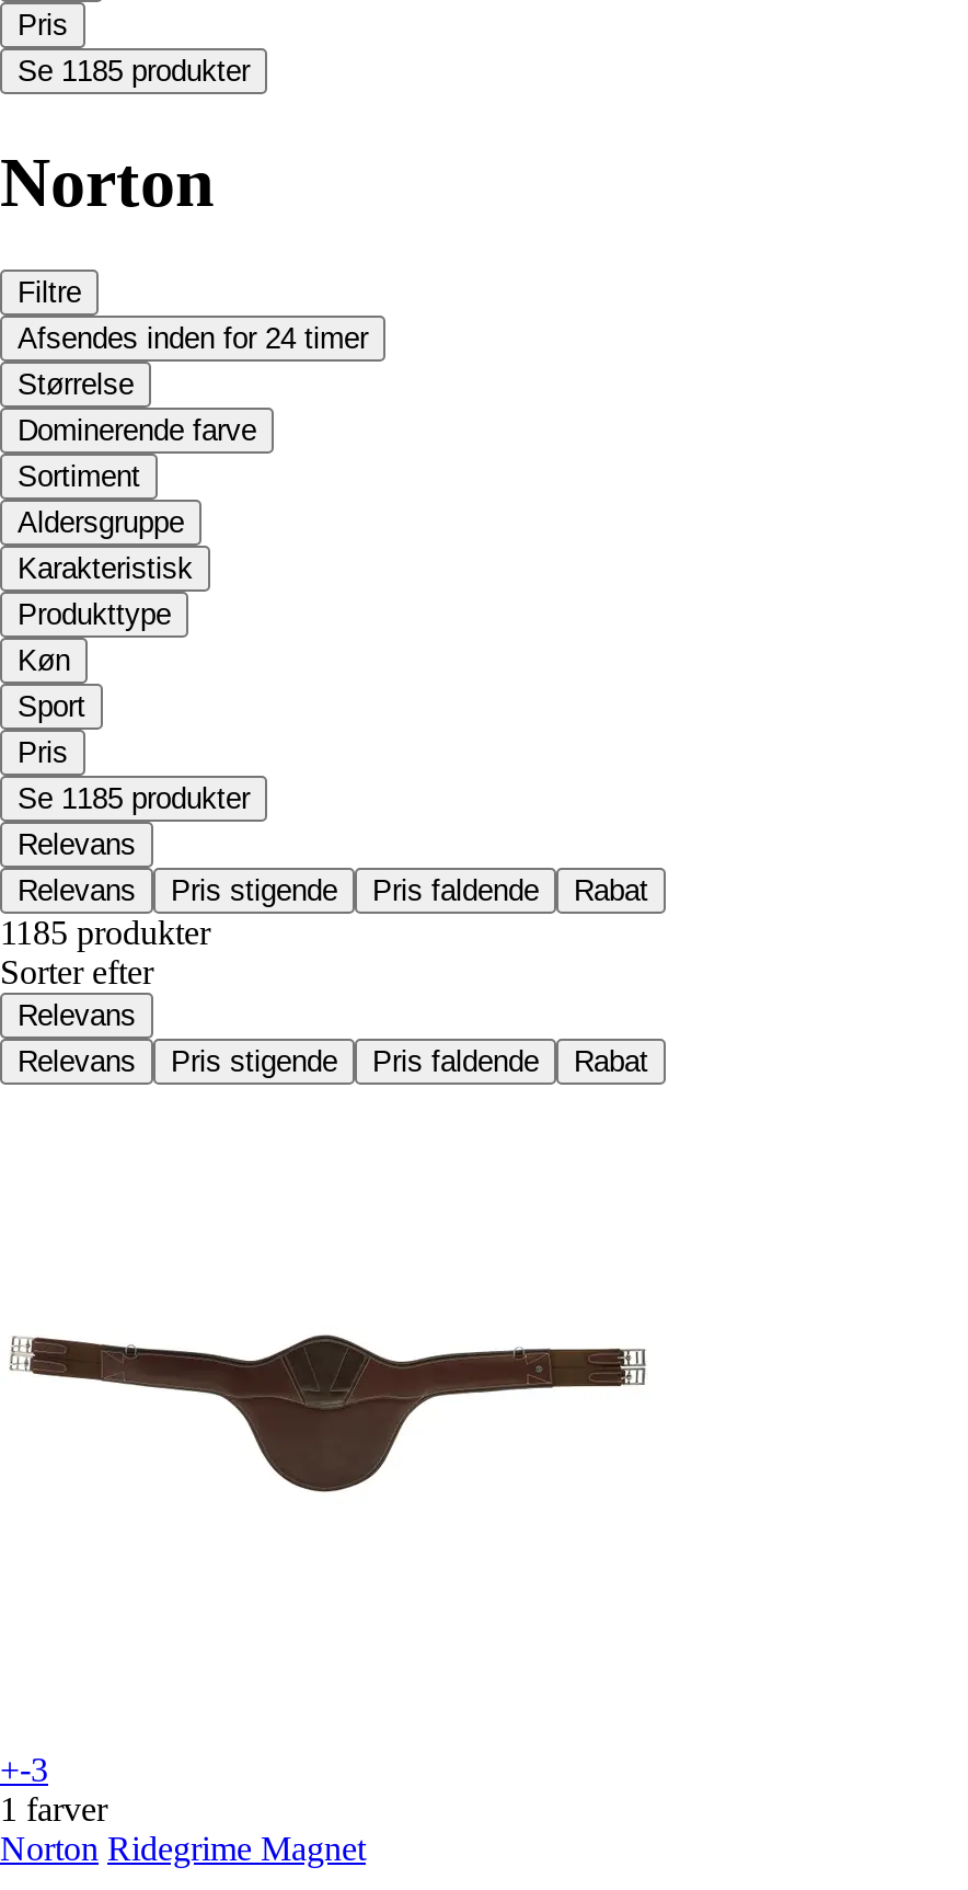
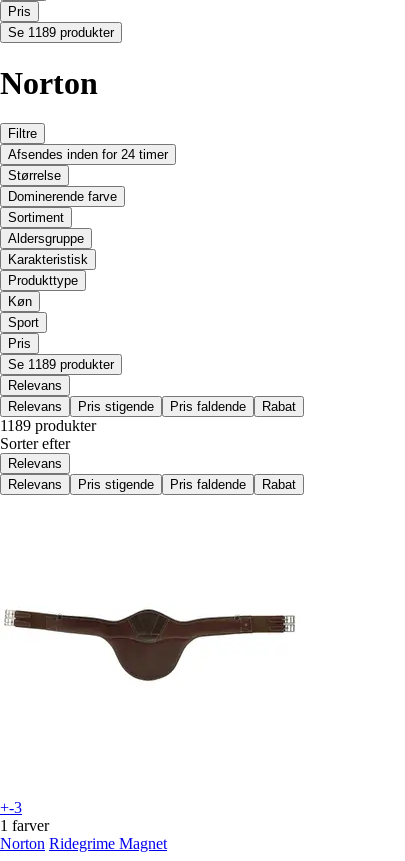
[18,56,250,89] Se 1185 produkter -> [8,25,114,40] Se 1189 produkter
[18,783,250,816] Se 1185 produkter -> [8,357,114,372] Se 1189 produkter
[0,914,210,951] 1185 produkter -> [0,417,96,434] 1189 produkter

